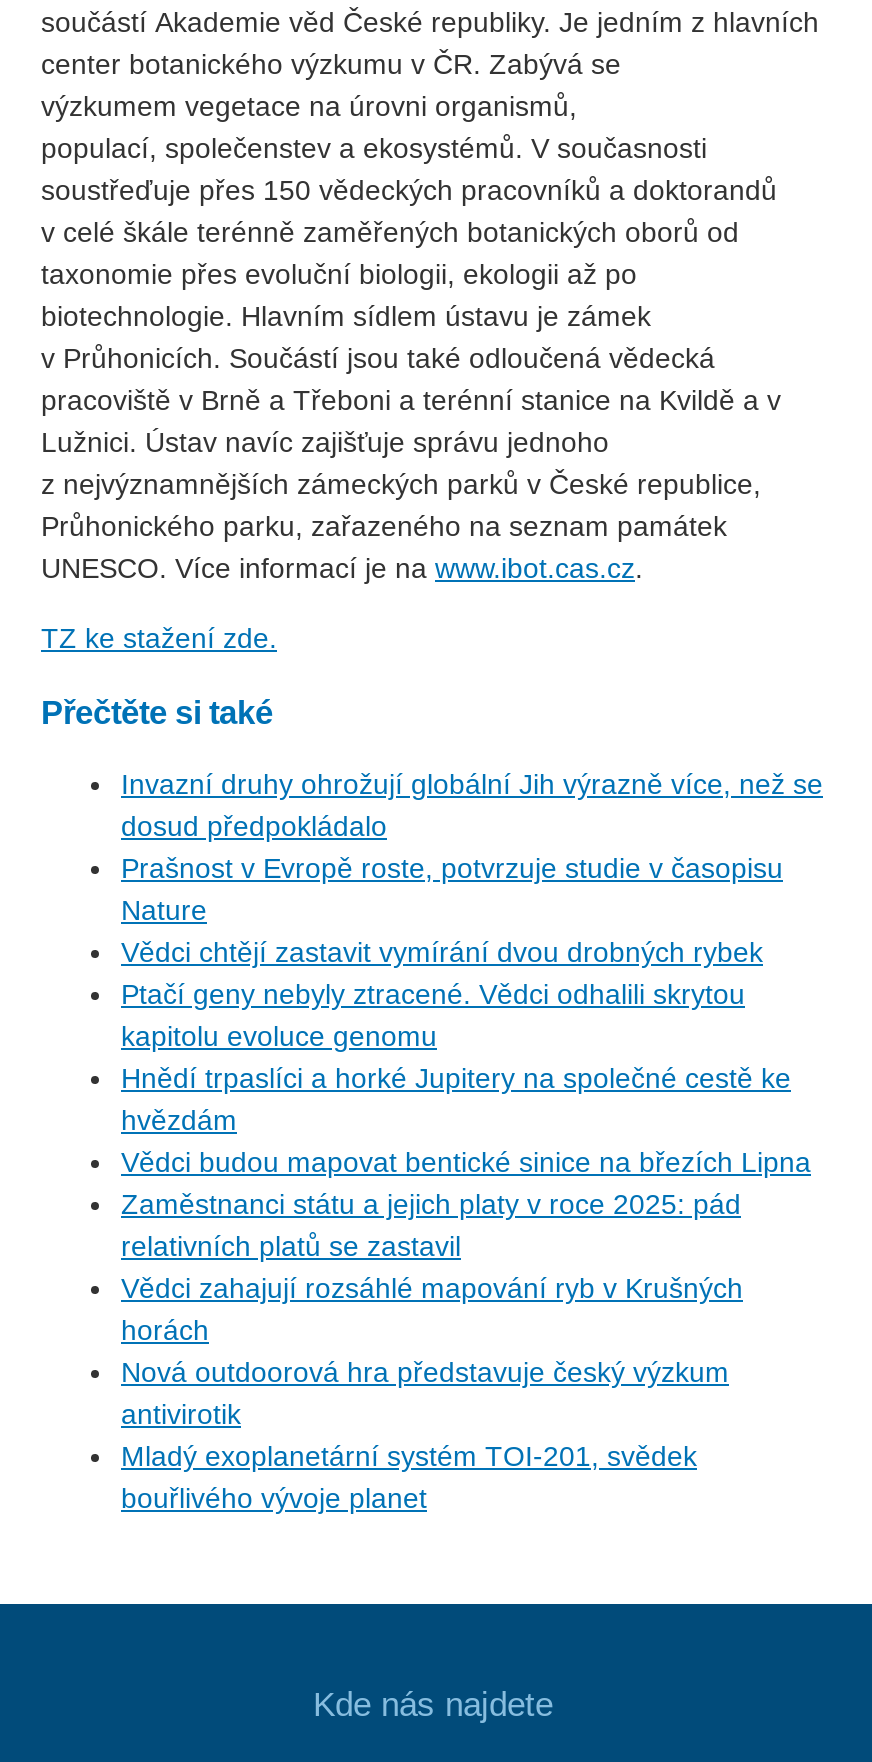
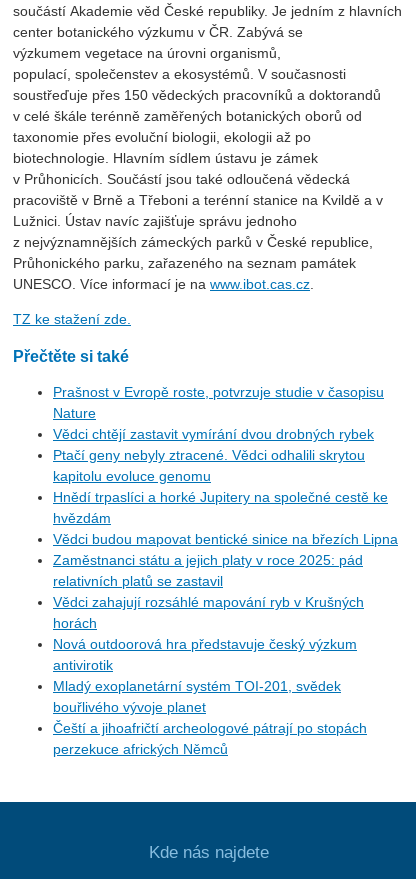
[121,768,823,842] Invazní druhy ohrožují globální Jih výrazně více, než se | dosud předpokládalo -> none
moved [121,852,811,1514] -> [53,384,398,715]: Prašnost v Evropě roste, potvrzuje studie v časopisu | Nature | Vědci chtějí zastavit vymírání dvou drobných rybek | ... | Mladý exoplanetární systém TOI-201, svědek | bouřlivého vývoje planet
none -> [53,720,367,757] Čeští a jihoafričtí archeologové pátrají po stopách | perzekuce afrických Němců

